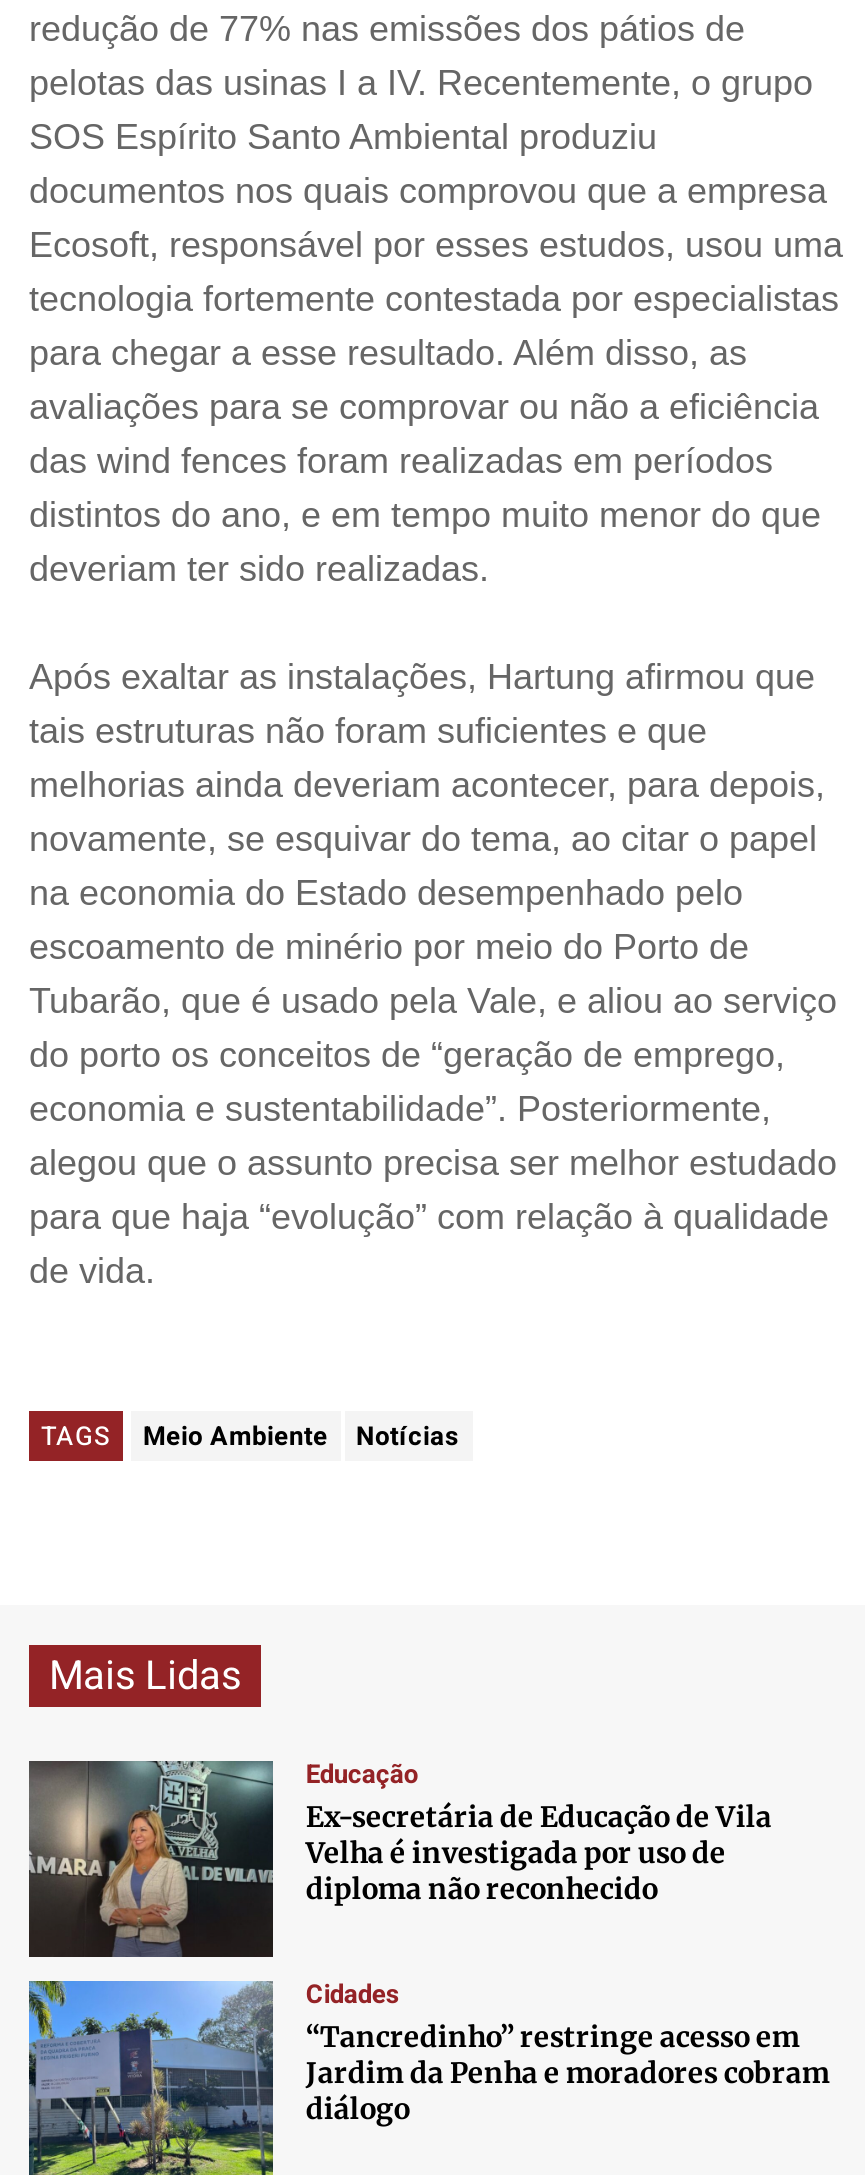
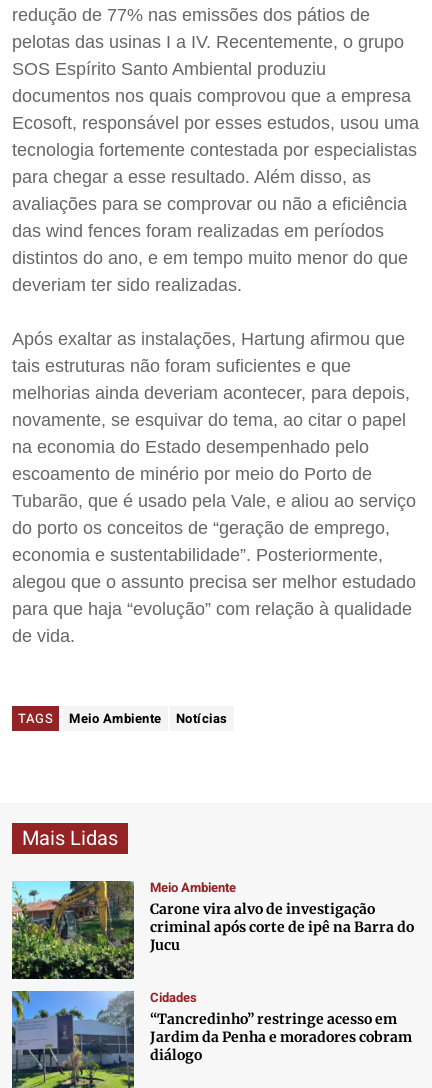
[27,1755,772,1957] [image] | Educação | Ex-secretária de Educação de Vila | Velha é investigada por uso de | diploma não reconhecido -> [11,878,414,979] [image] | Meio Ambiente | Carone vira alvo de investigação | criminal após corte de ipê na Barra do | Jucu

